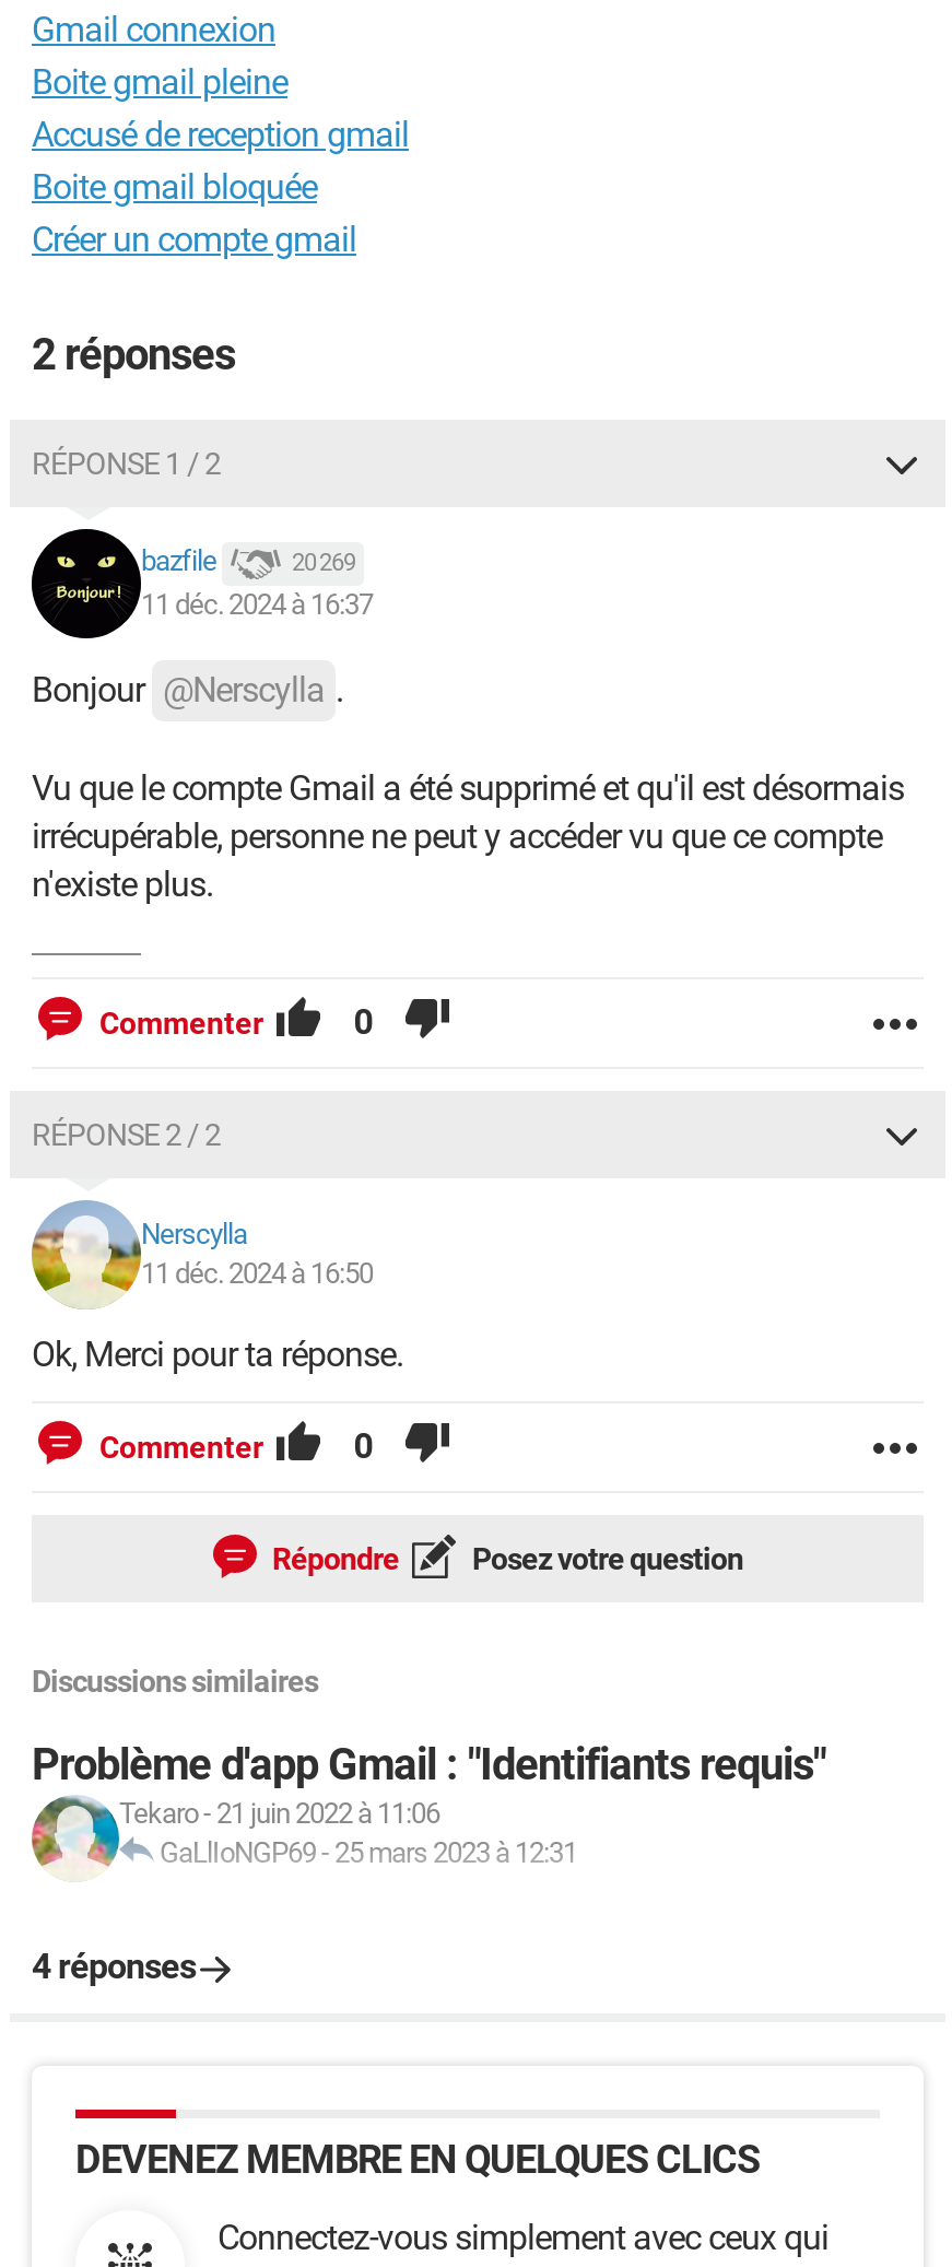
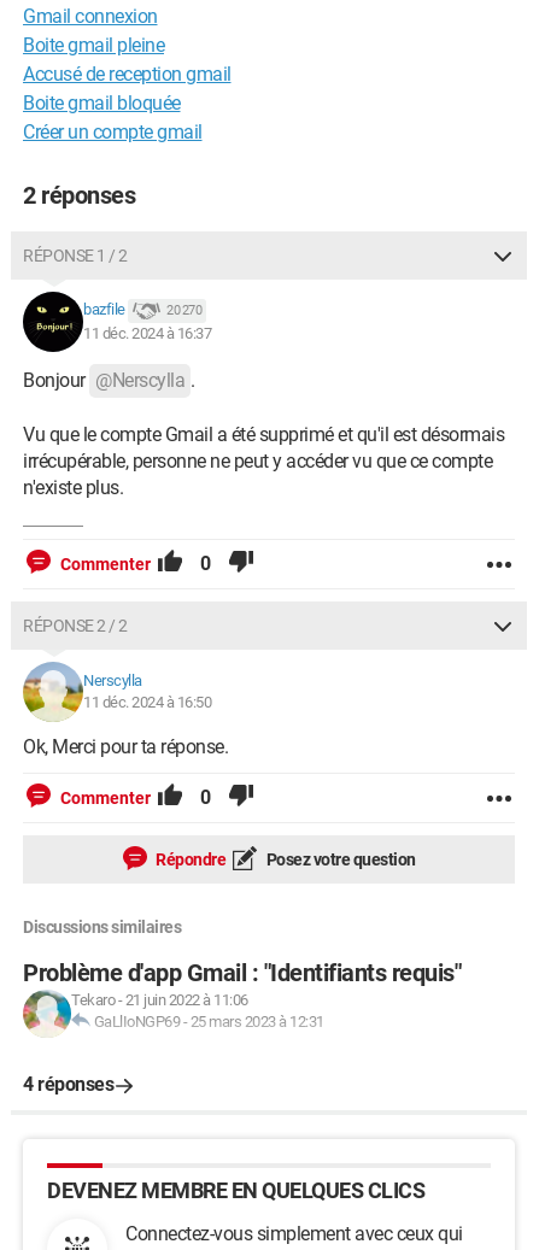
[292,548,355,577] 20 269 -> [166,302,201,318] 20 270

